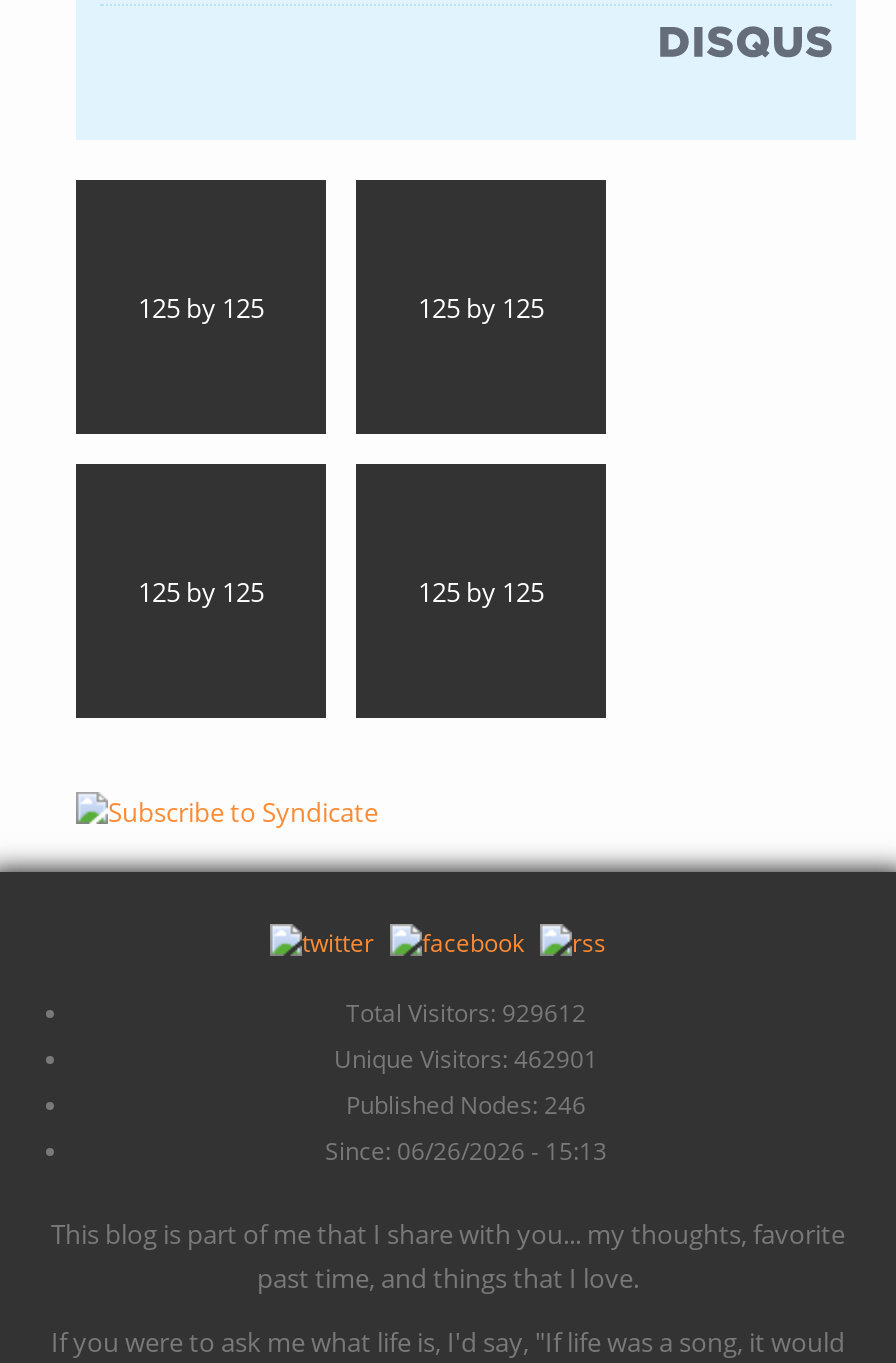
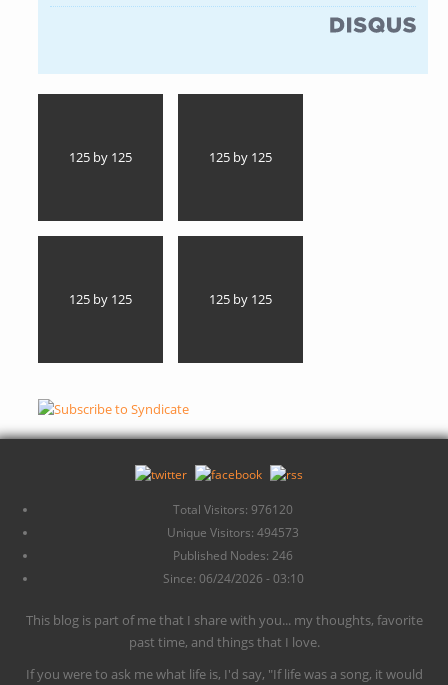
[346,995,586,1029] Total Visitors: 929612 -> [173,501,293,518] Total Visitors: 976120
[334,1041,598,1075] Unique Visitors: 462901 -> [167,524,299,541] Unique Visitors: 494573
[325,1133,607,1167] Since: 06/26/2026 - 15:13 -> [162,570,303,587] Since: 06/24/2026 - 03:10

